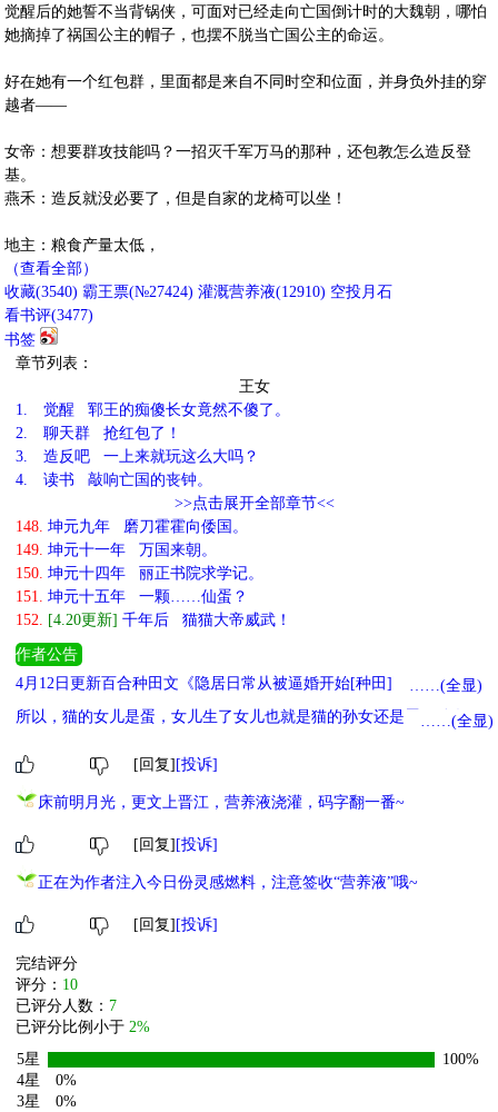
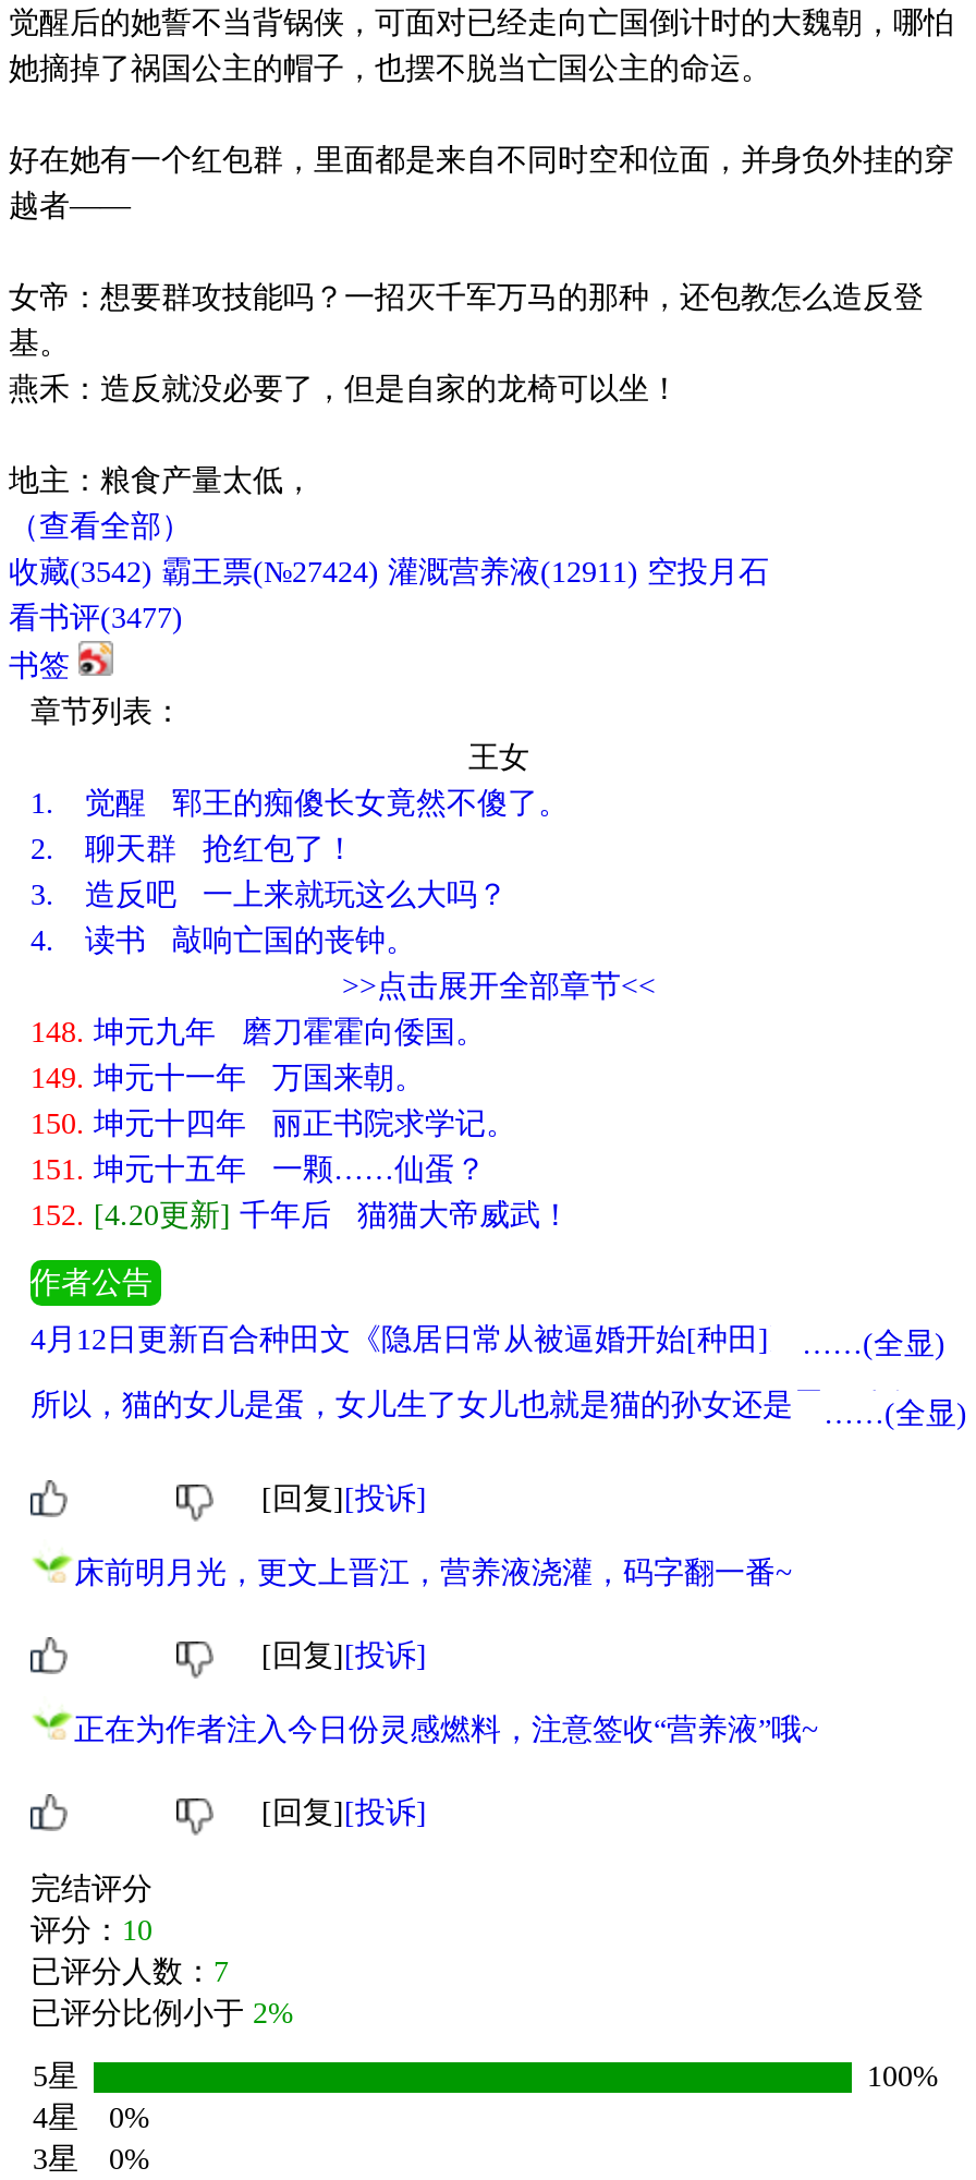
[4,284,392,300] 收藏(3540) 霸王票(№27424) 灌溉营养液(12910) 空投月石 -> [9,556,769,589] 收藏(3542) 霸王票(№27424) 灌溉营养液(12911) 空投月石

